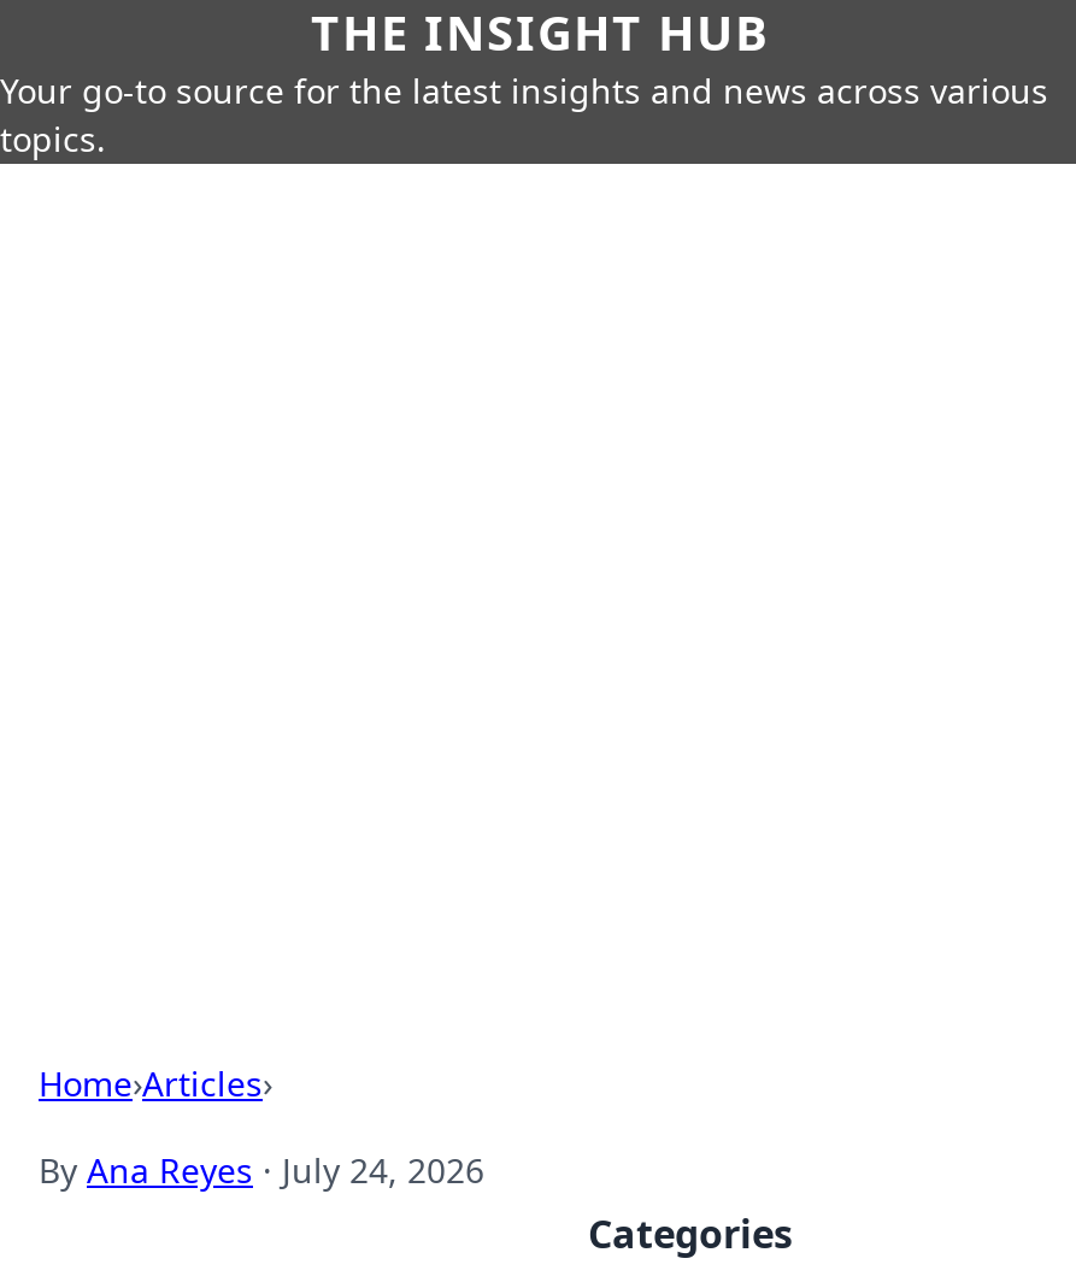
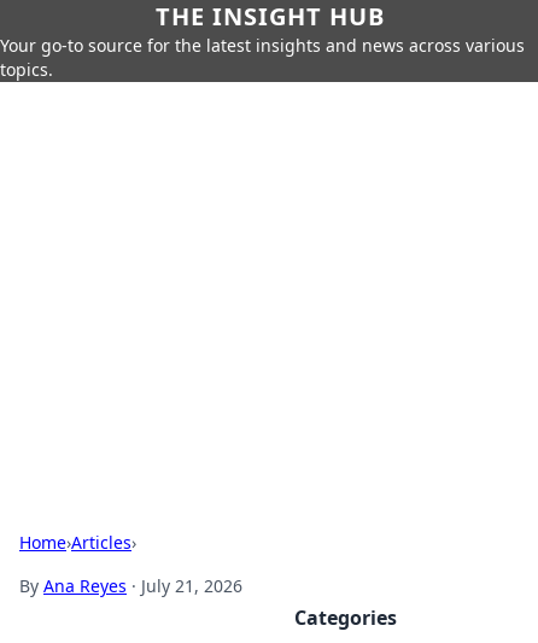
[39,1147,484,1193] By Ana Reyes · July 24, 2026 -> [19,574,242,597] By Ana Reyes · July 21, 2026

